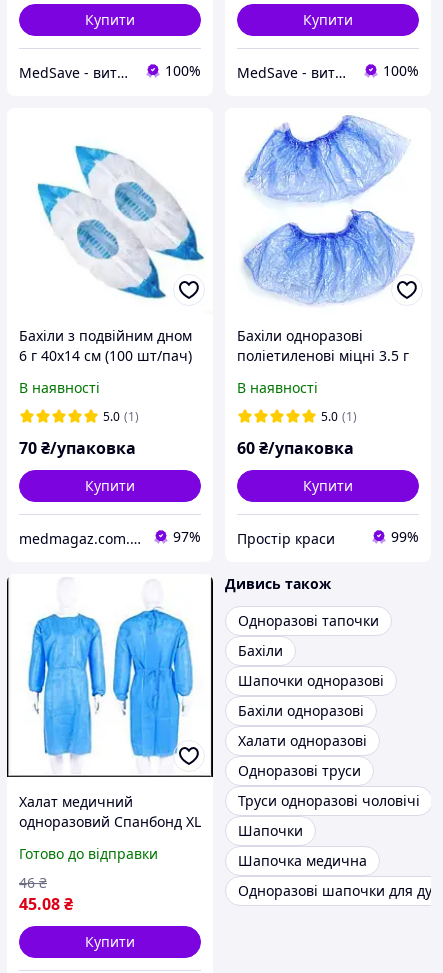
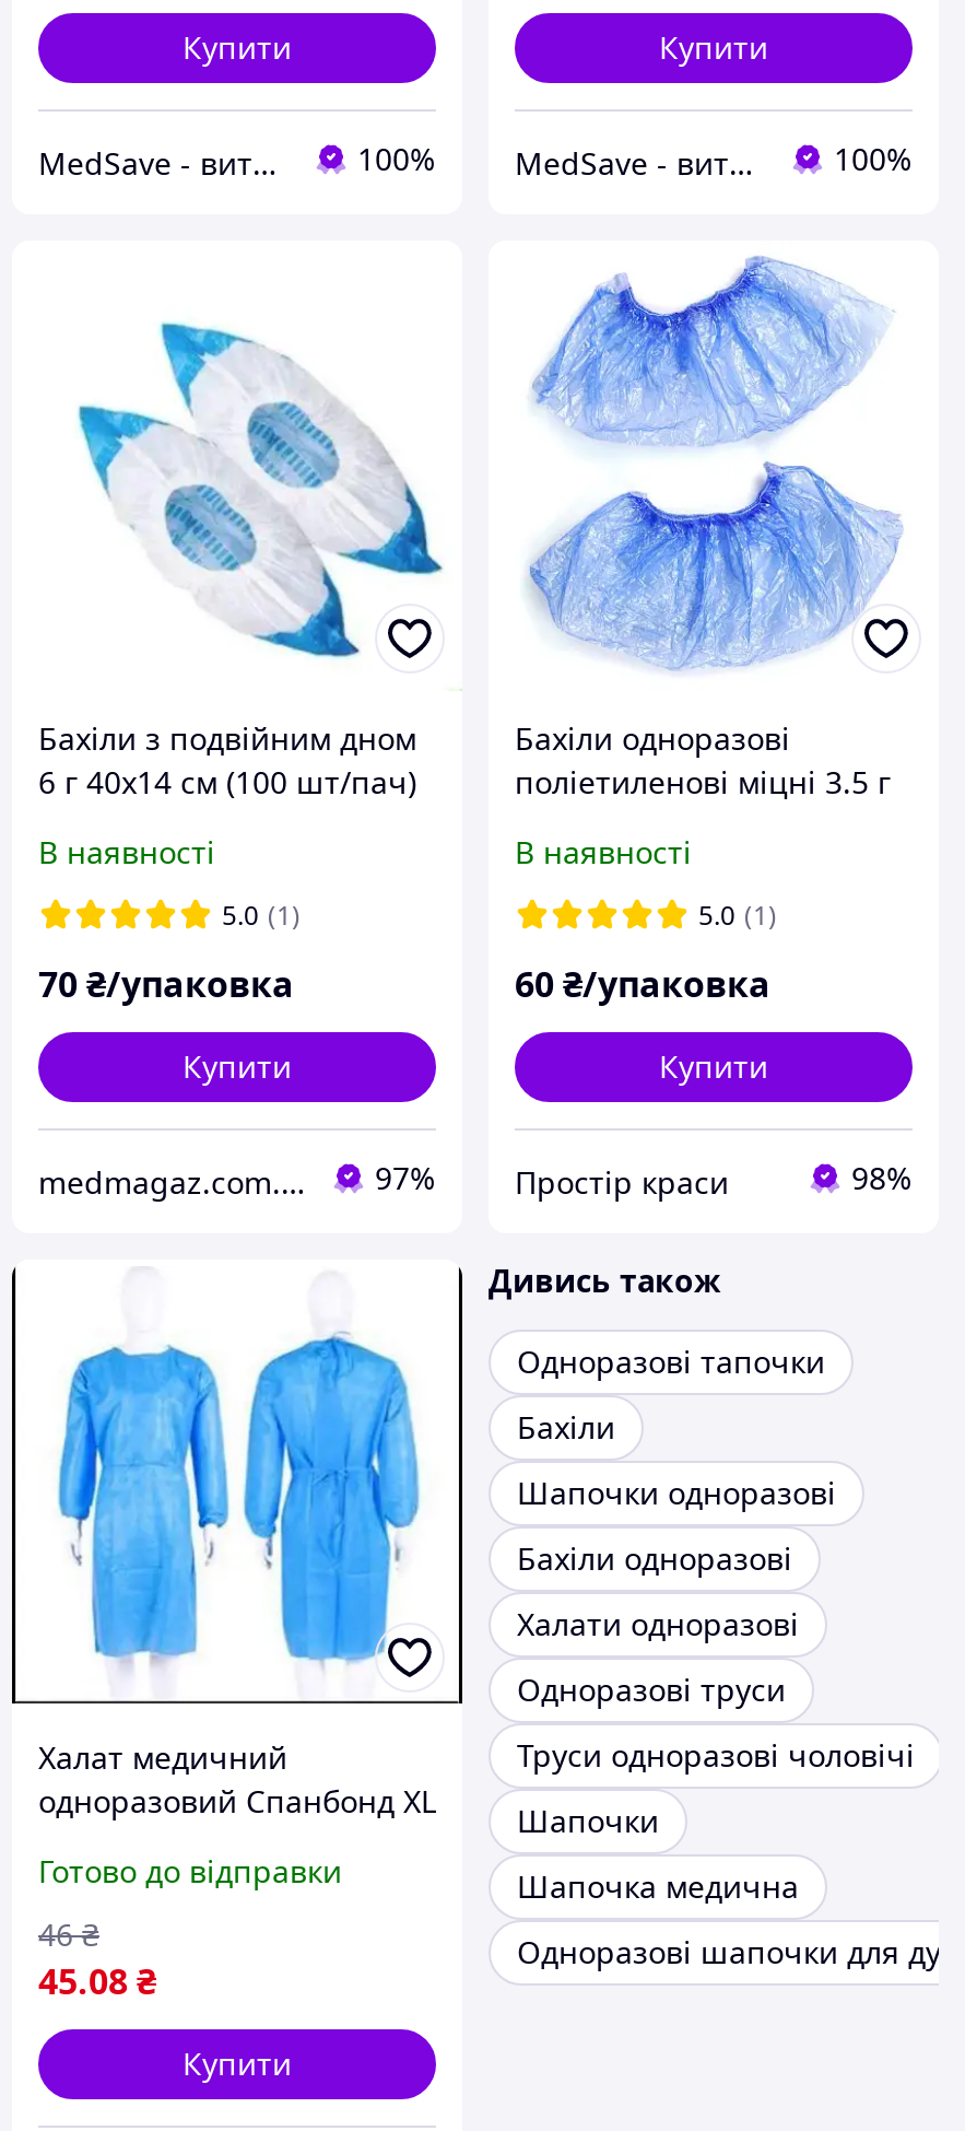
[391,527,419,546] 99% -> [851,1157,913,1198] 98%

